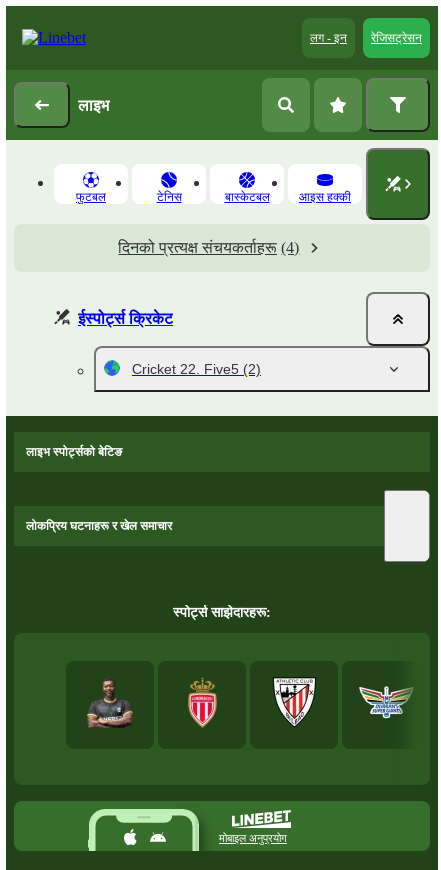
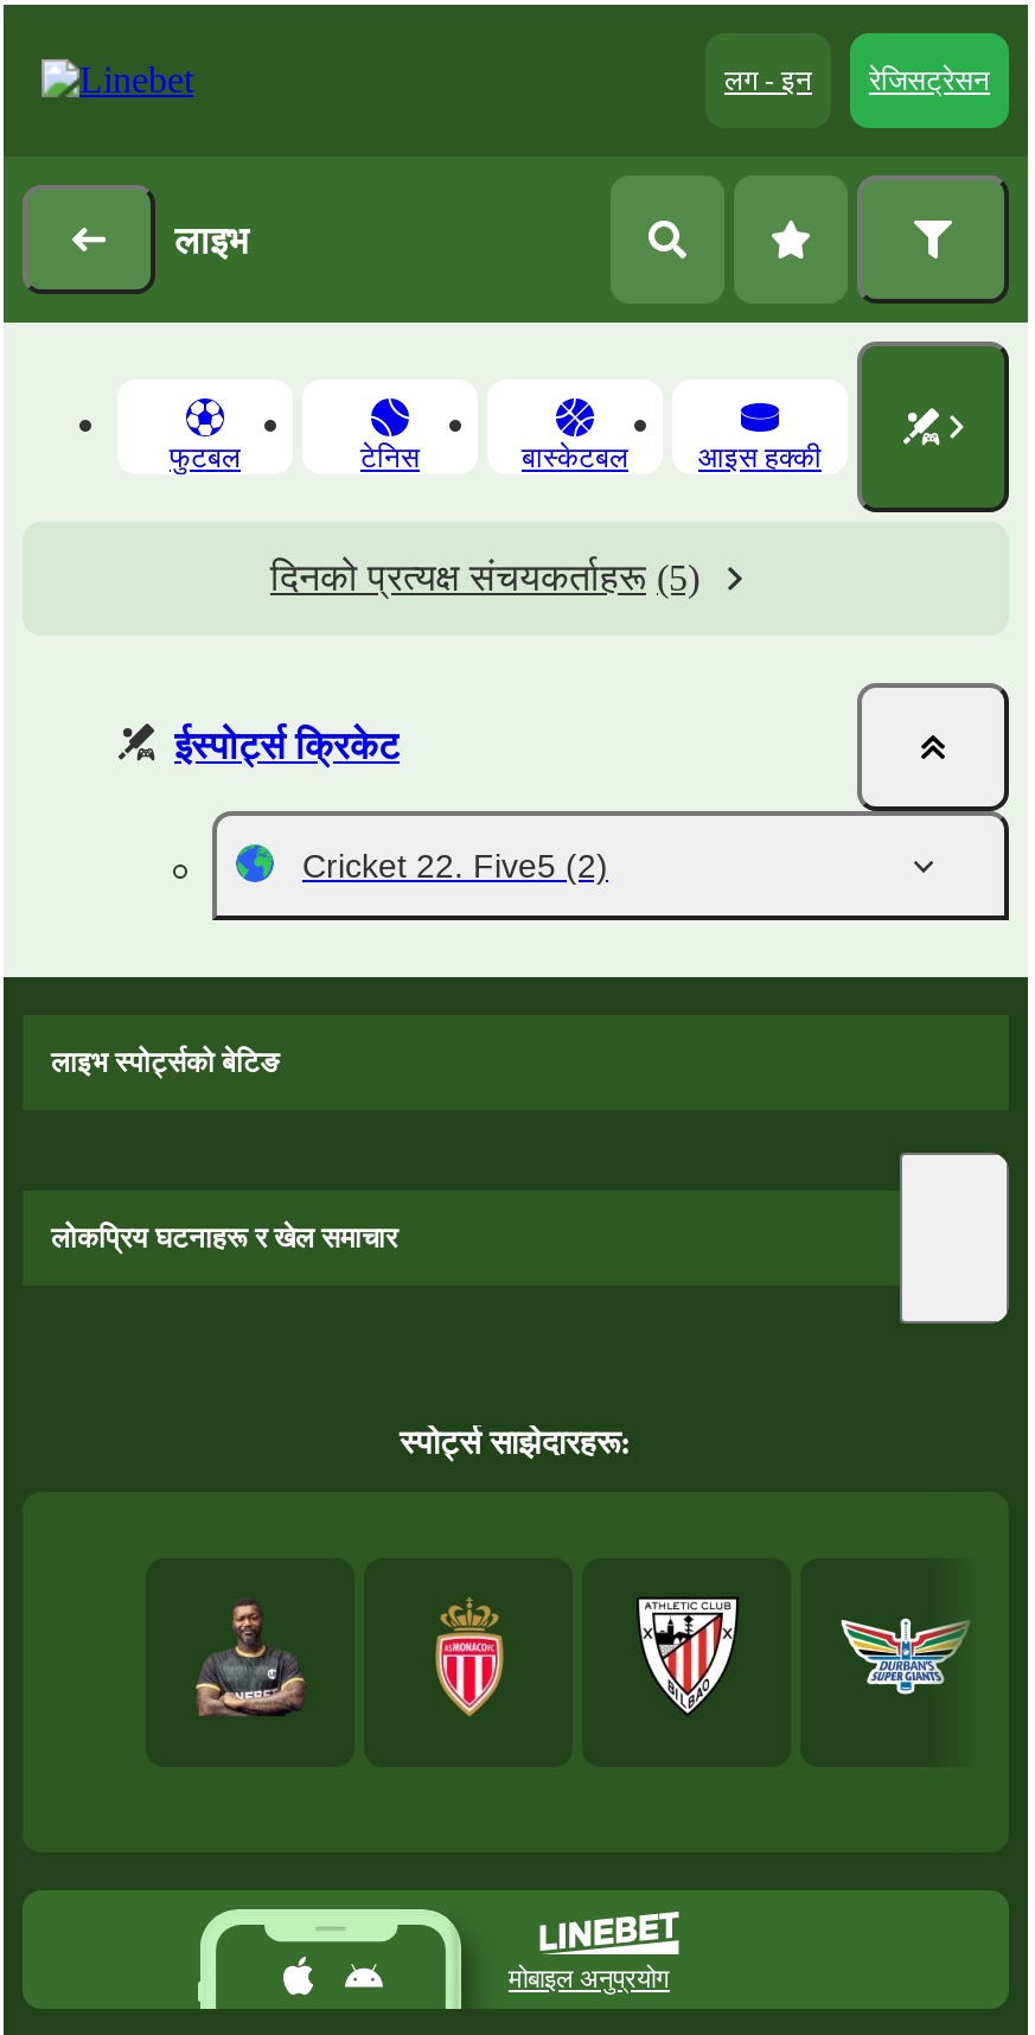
[118,239,299,256] दिनको प्रत्यक्ष संचयकर्ताहरू (4) -> [270,557,699,598] दिनको प्रत्यक्ष संचयकर्ताहरू (5)

